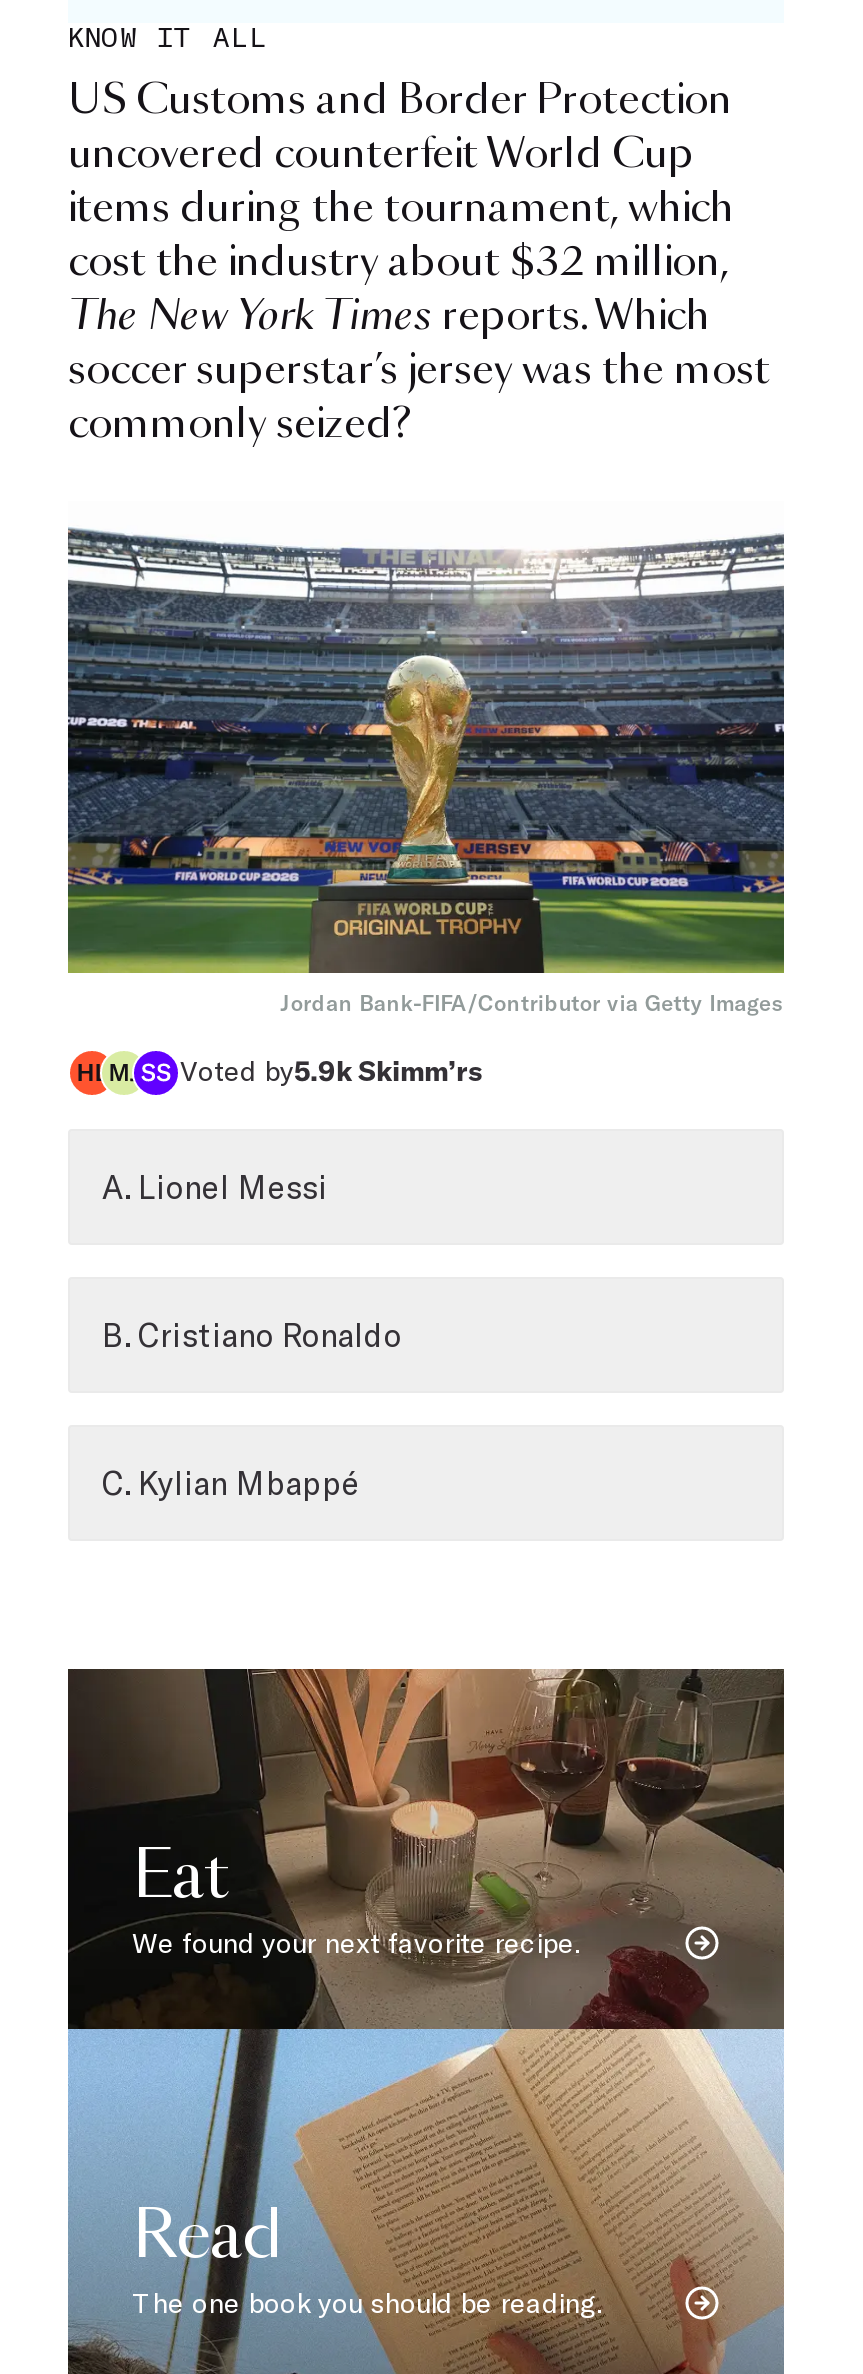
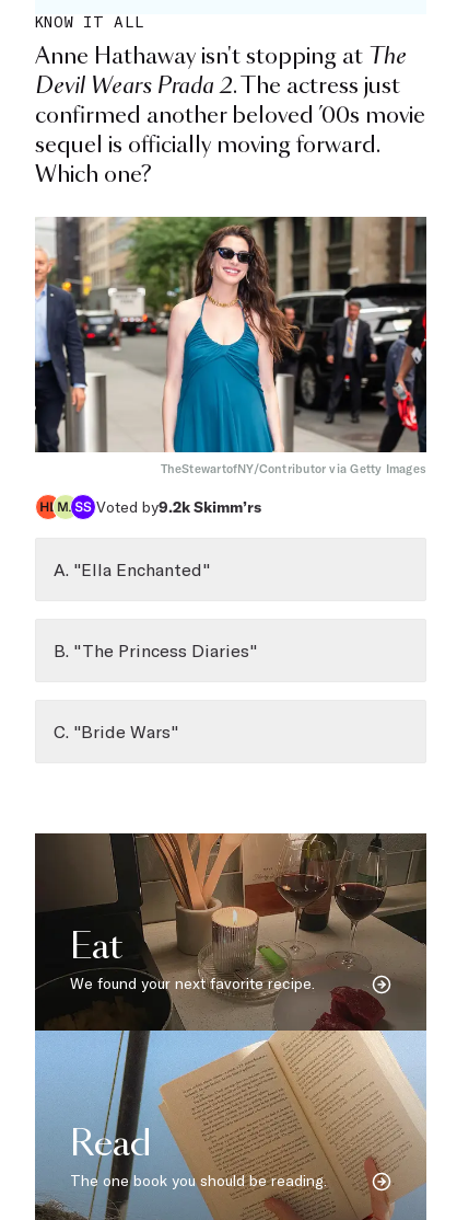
[68,81,770,445] US Customs and Border Protection | uncovered counterfeit World Cup | items during the tournament, which | cost the industry about $32 million, | The New York Times reports. Which | soccer superstar’s jersey was the most | commonly seized? -> [35,46,425,186] Anne Hathaway isn't stopping at The | Devil Wears Prada 2. The actress just | confirmed another beloved ’00s movie | sequel is officially moving forward. | Which one?
[66,527,786,1016] [image] | Jordan Bank-FIFA/Contributor via Getty Images -> [34,225,427,477] [image] | TheStewartofNY/Contributor via Getty Images
[180,1053,482,1089] Voted by5.9kSkimm’rs -> [96,497,261,517] Voted by9.2kSkimm’rs
[102,1166,328,1206] A. Lionel Messi -> [54,559,210,581] A. "Ella Enchanted"
[102,1314,402,1354] B. Cristiano Ronaldo -> [54,640,257,662] B. "The Princess Diaries"
[102,1462,360,1502] C. Kylian Mbappé -> [54,721,178,743] C. "Bride Wars"

